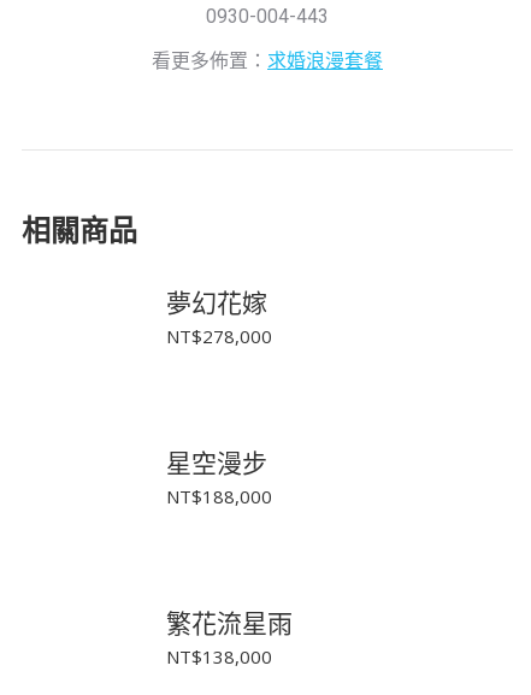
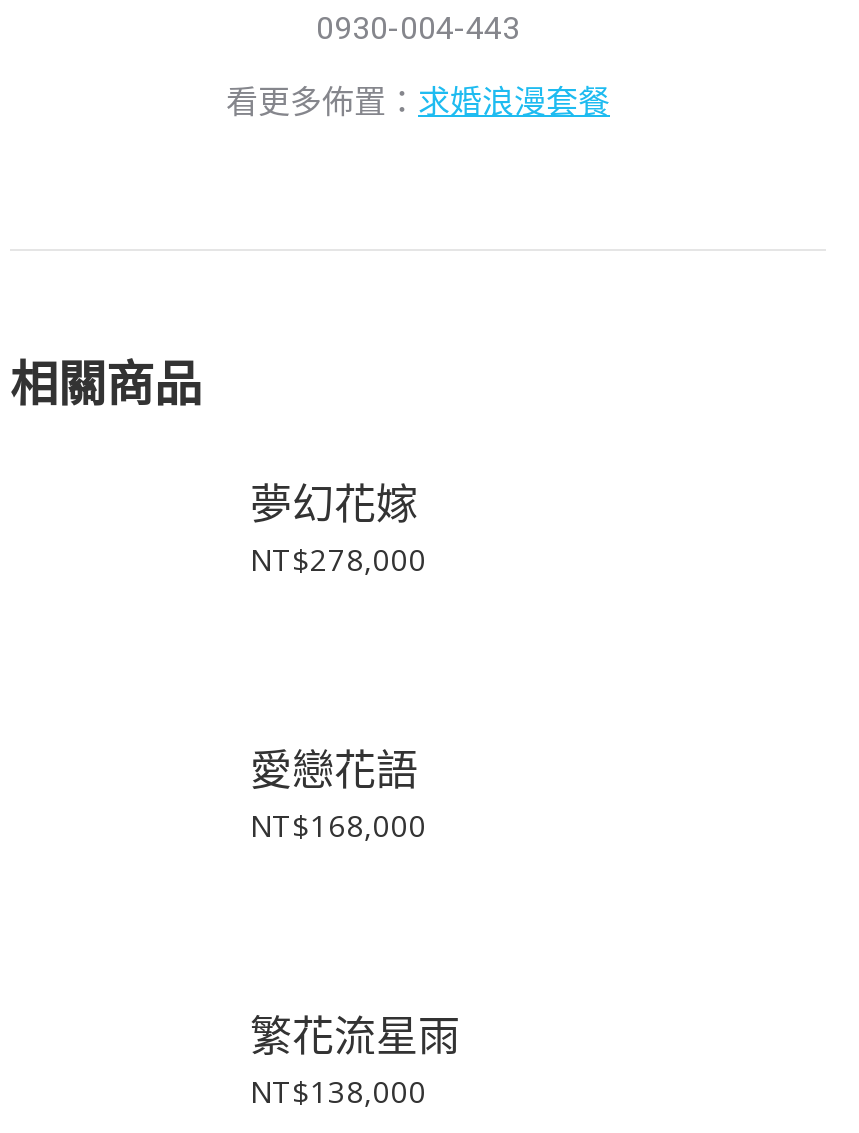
[166,446,272,509] 星空漫步 | NT$188,000 -> [250,741,426,845] 愛戀花語 | NT$168,000

